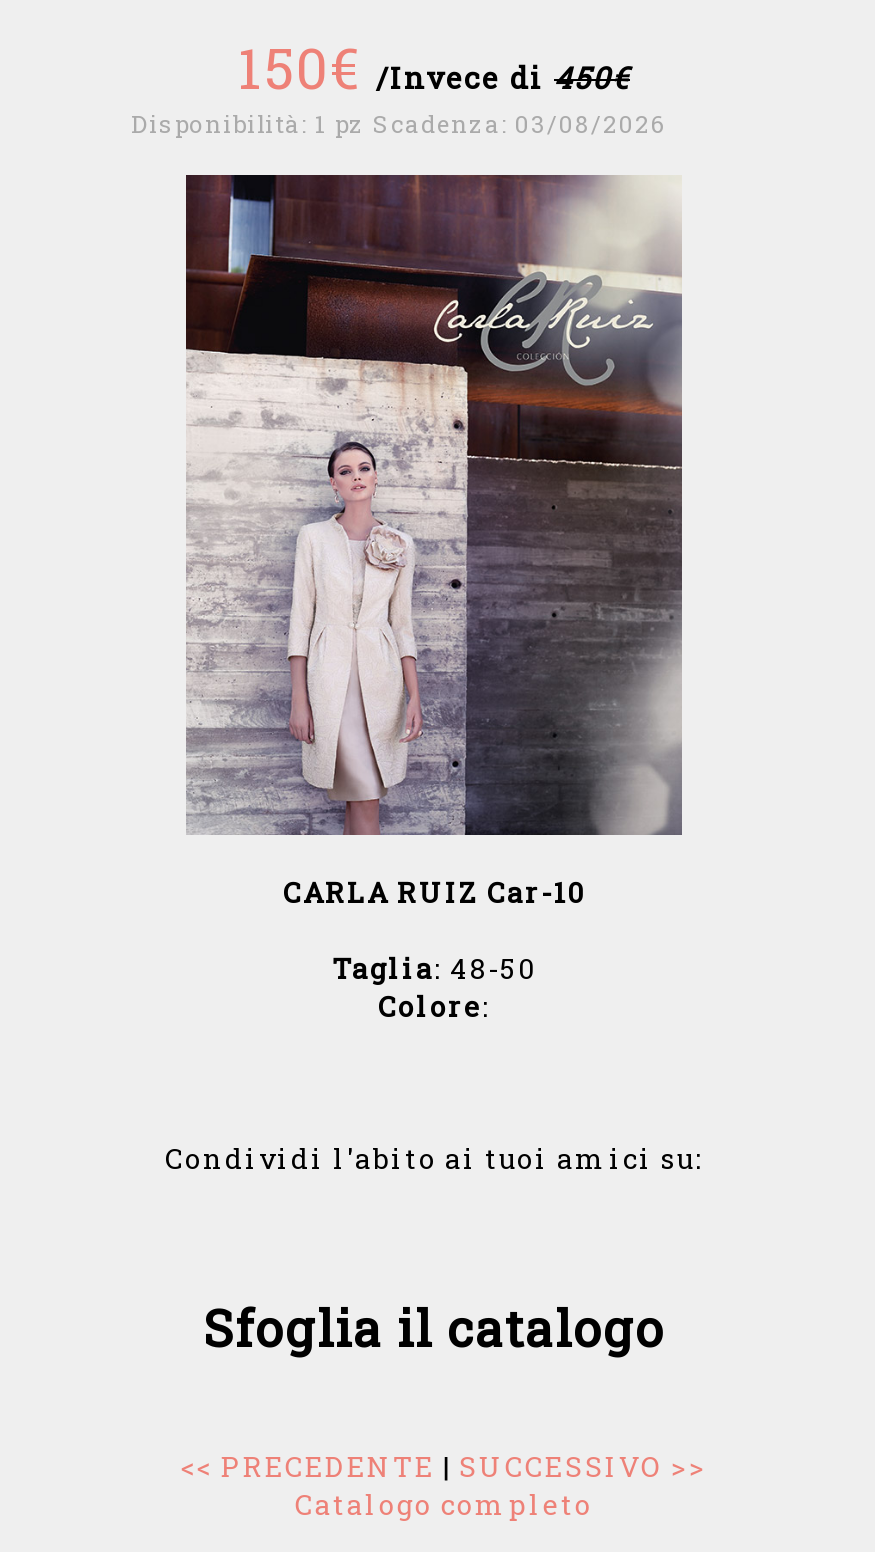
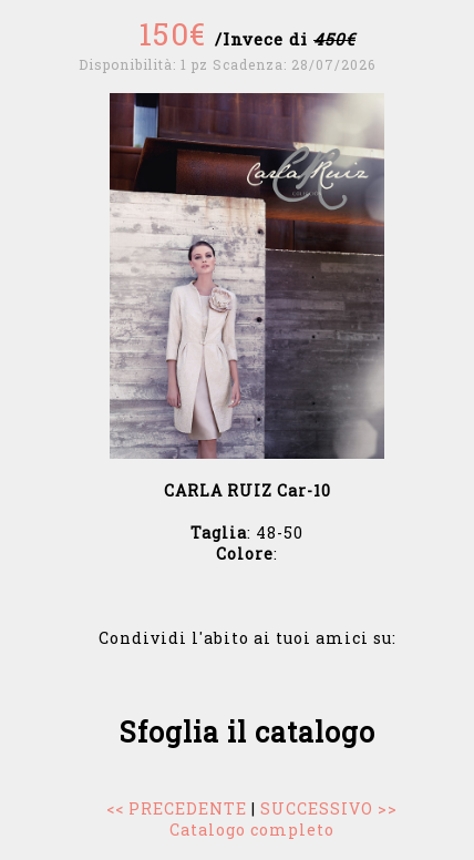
[131,106,665,138] Disponibilità: 1 pz Scadenza: 03/08/2026 -> [79,55,375,73] Disponibilità: 1 pz Scadenza: 28/07/2026

